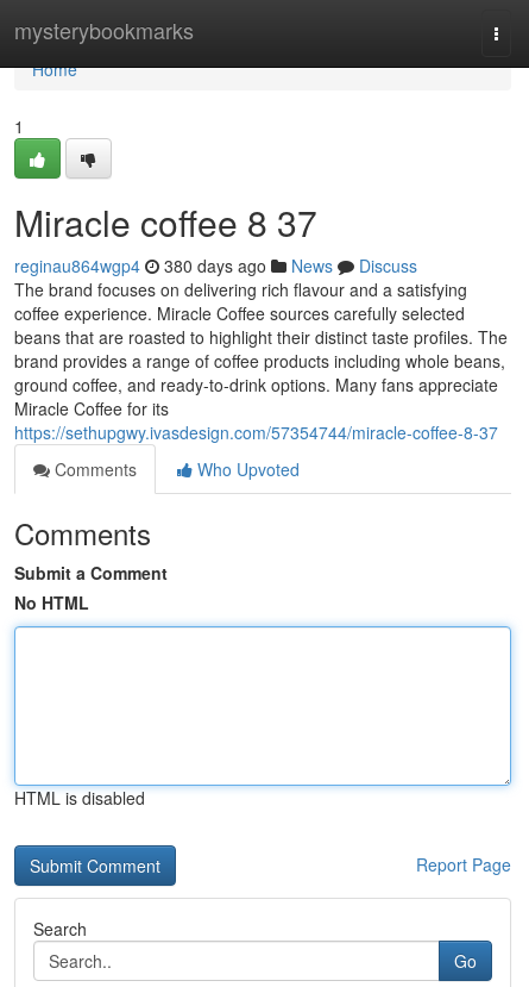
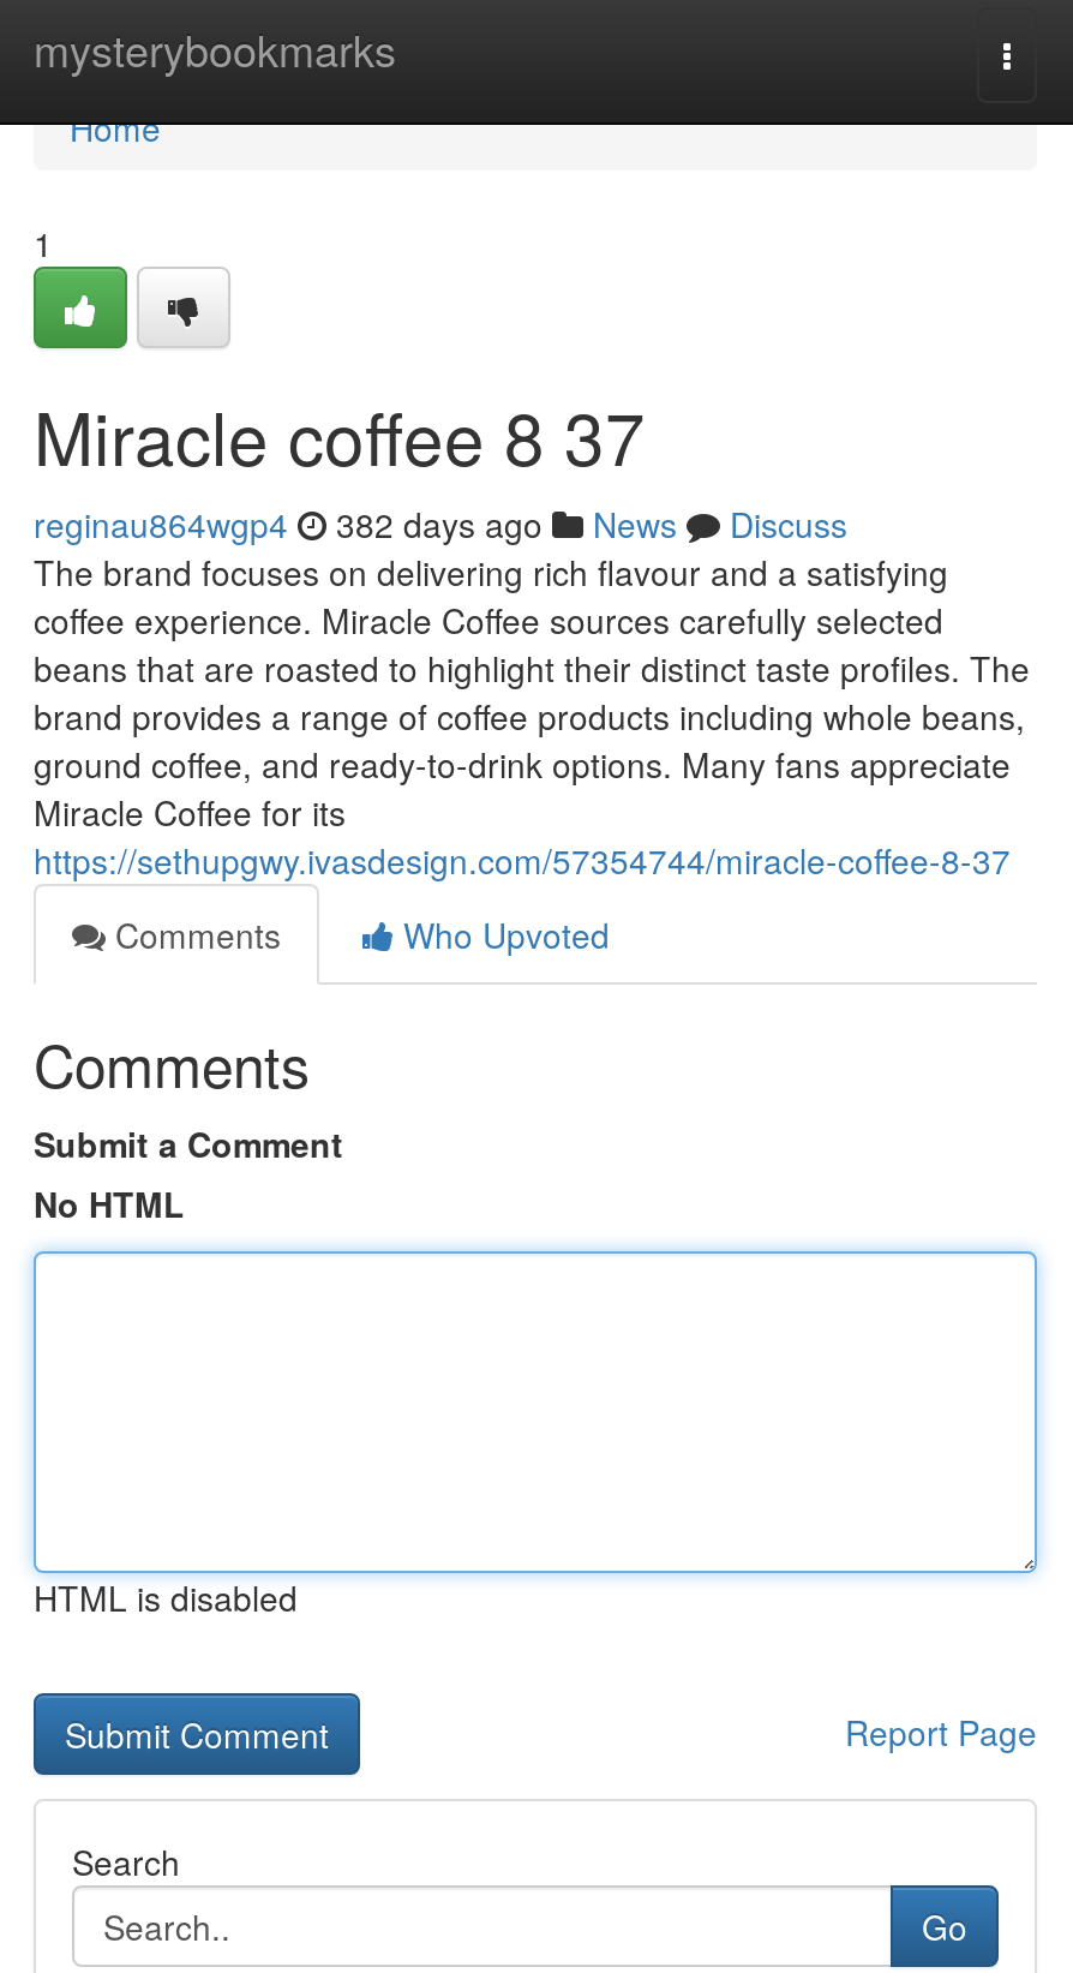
[14,254,417,277] reginau864wgp4 380 days ago News Discuss -> [34,500,847,548] reginau864wgp4 382 days ago News Discuss

